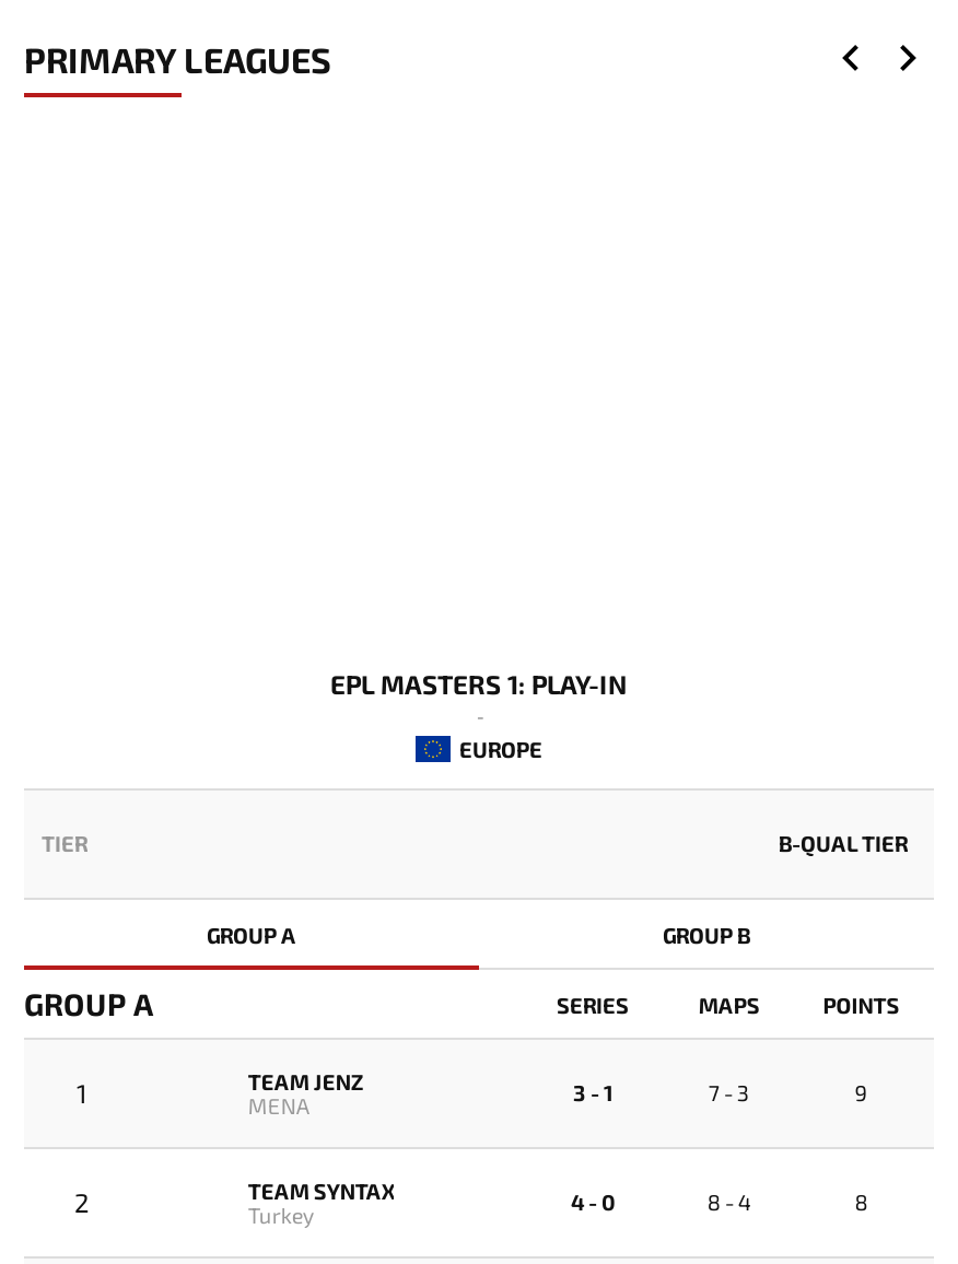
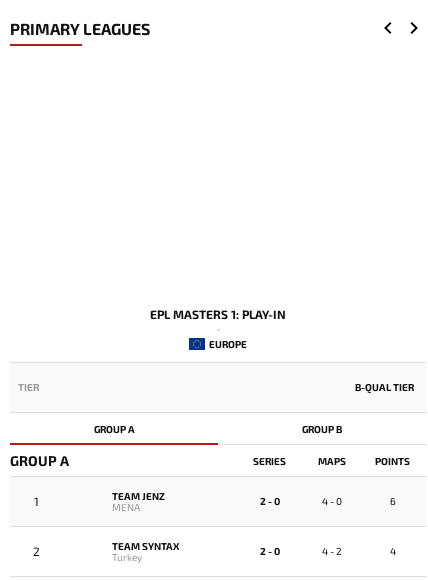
[573,1079,612,1105] 3 - 1 -> [260,495,280,507] 2 - 0
[708,1079,750,1105] 7 - 3 -> [322,495,342,507] 4 - 0
[855,1079,868,1105] 9 -> [390,495,396,507] 6
[571,1189,615,1215] 4 - 0 -> [260,545,280,557] 2 - 0
[707,1189,751,1215] 8 - 4 -> [322,545,342,557] 4 - 2
[855,1189,868,1215] 8 -> [390,545,396,557] 4

